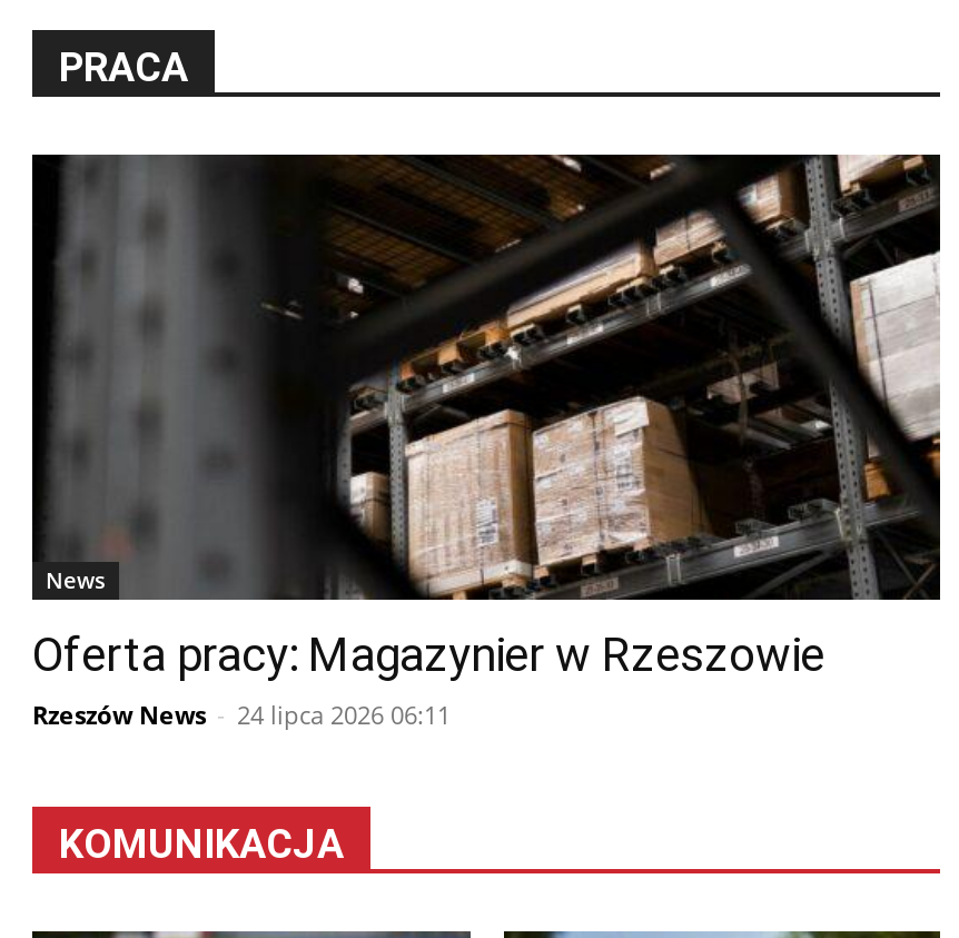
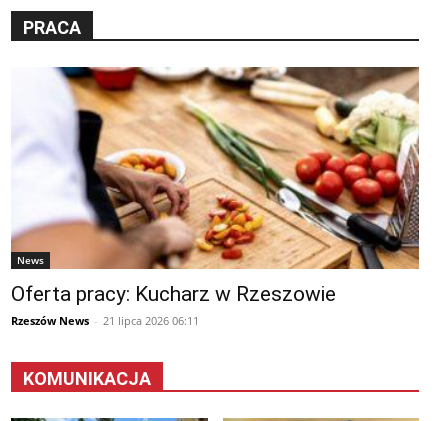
[30,152,942,683] [image] | Oferta pracy: Magazynier w Rzeszowie -> [10,66,420,306] [image] | Oferta pracy: Kucharz w Rzeszowie
[32,698,451,731] Rzeszów News - 24 lipca 2026 06:11 -> [11,313,199,328] Rzeszów News - 21 lipca 2026 06:11

